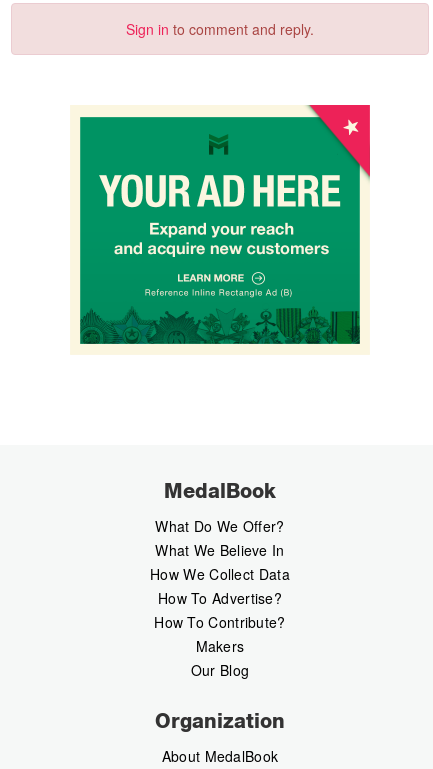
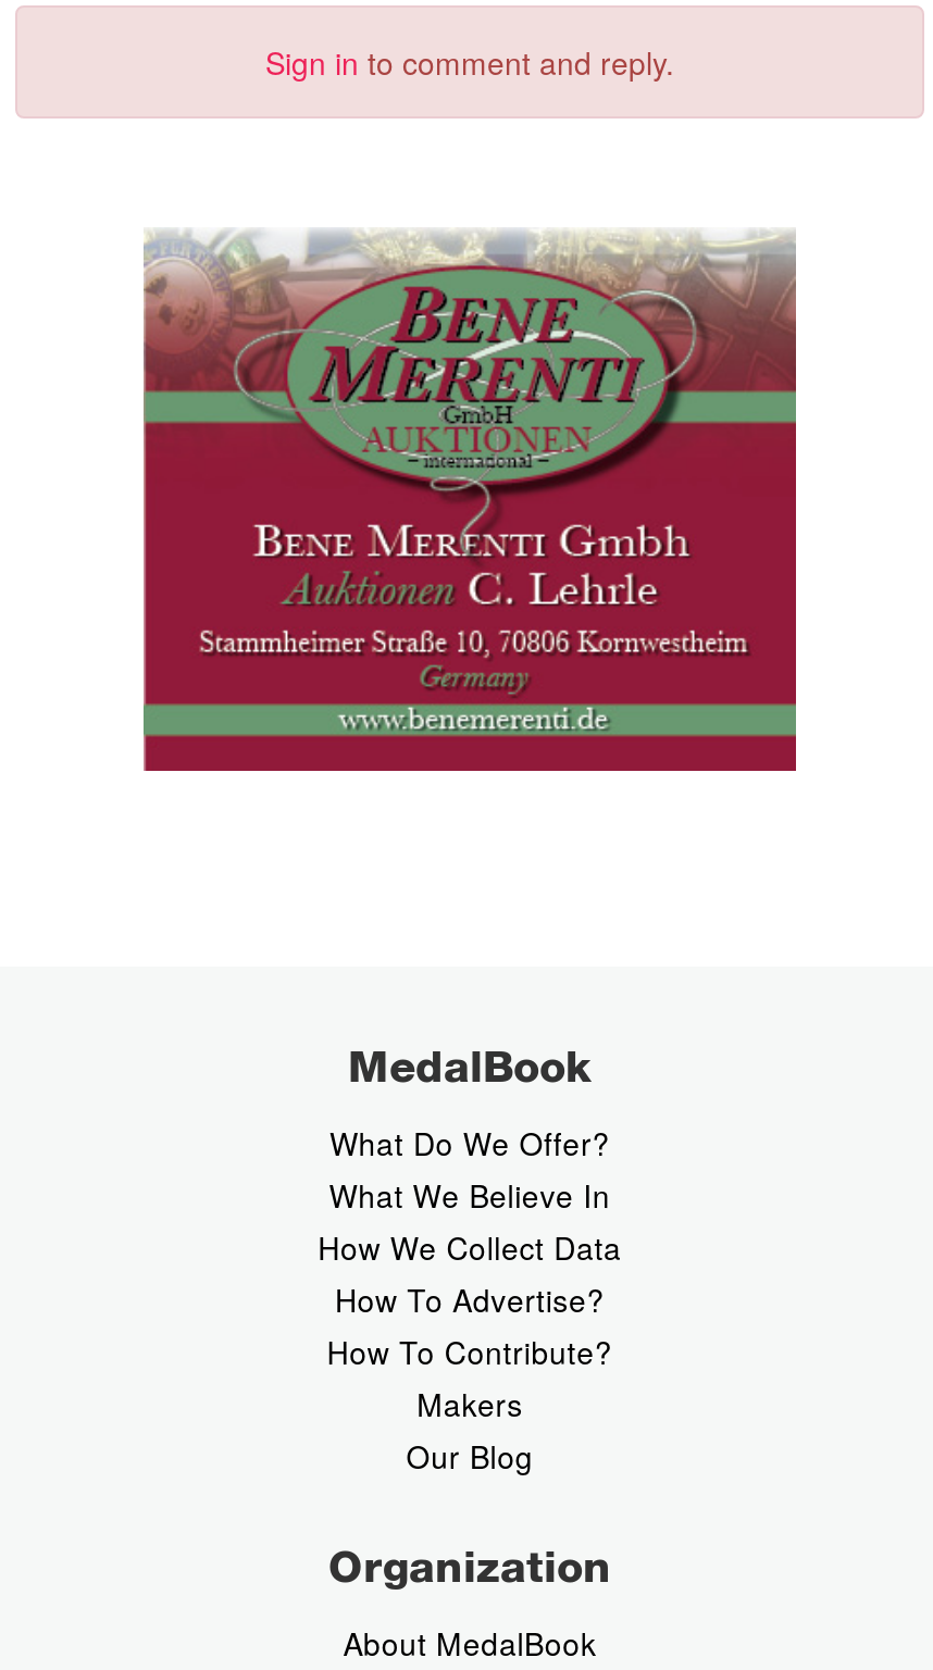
[70,104,371,355] [image] -> [141,227,798,773] [image]

